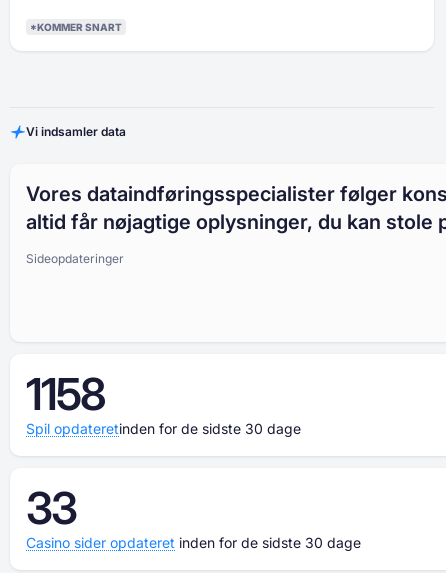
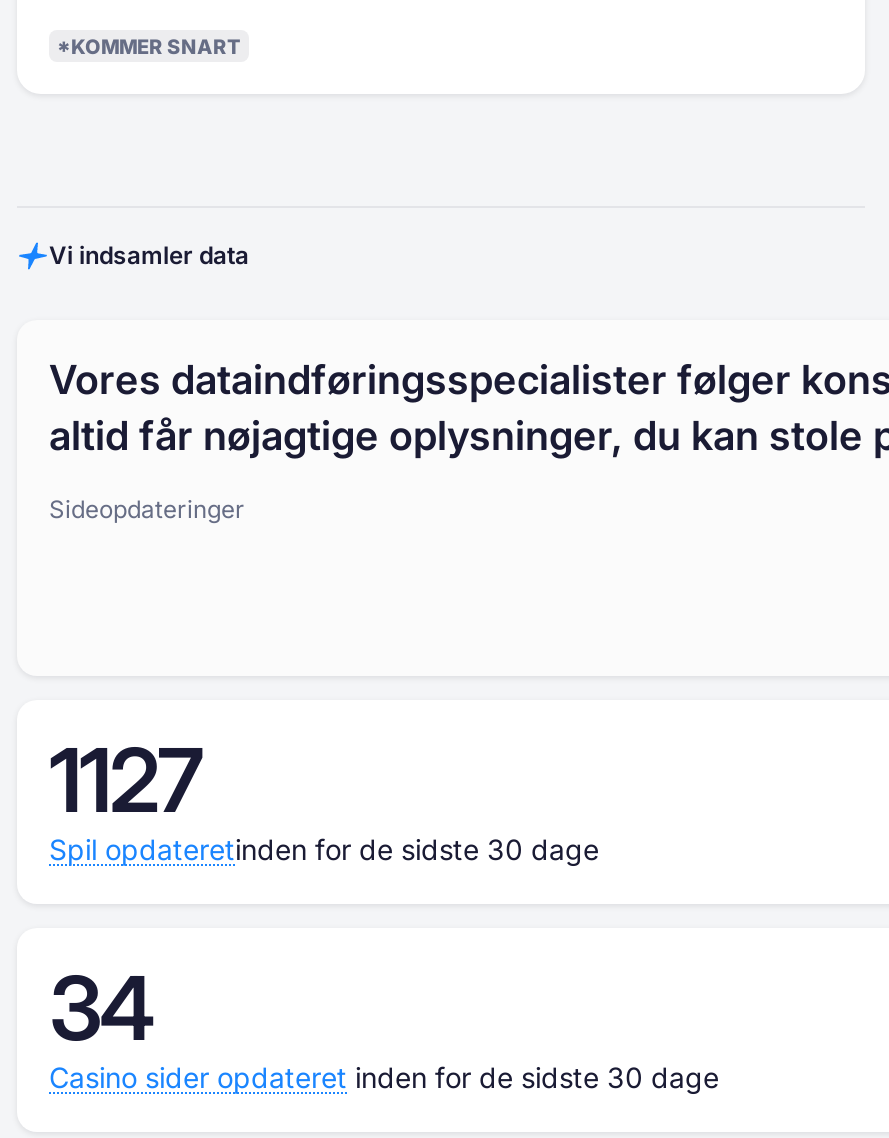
[26,367,105,421] 1158 -> [49,726,201,834] 1127
[26,481,76,535] 33 -> [49,954,151,1062] 34

